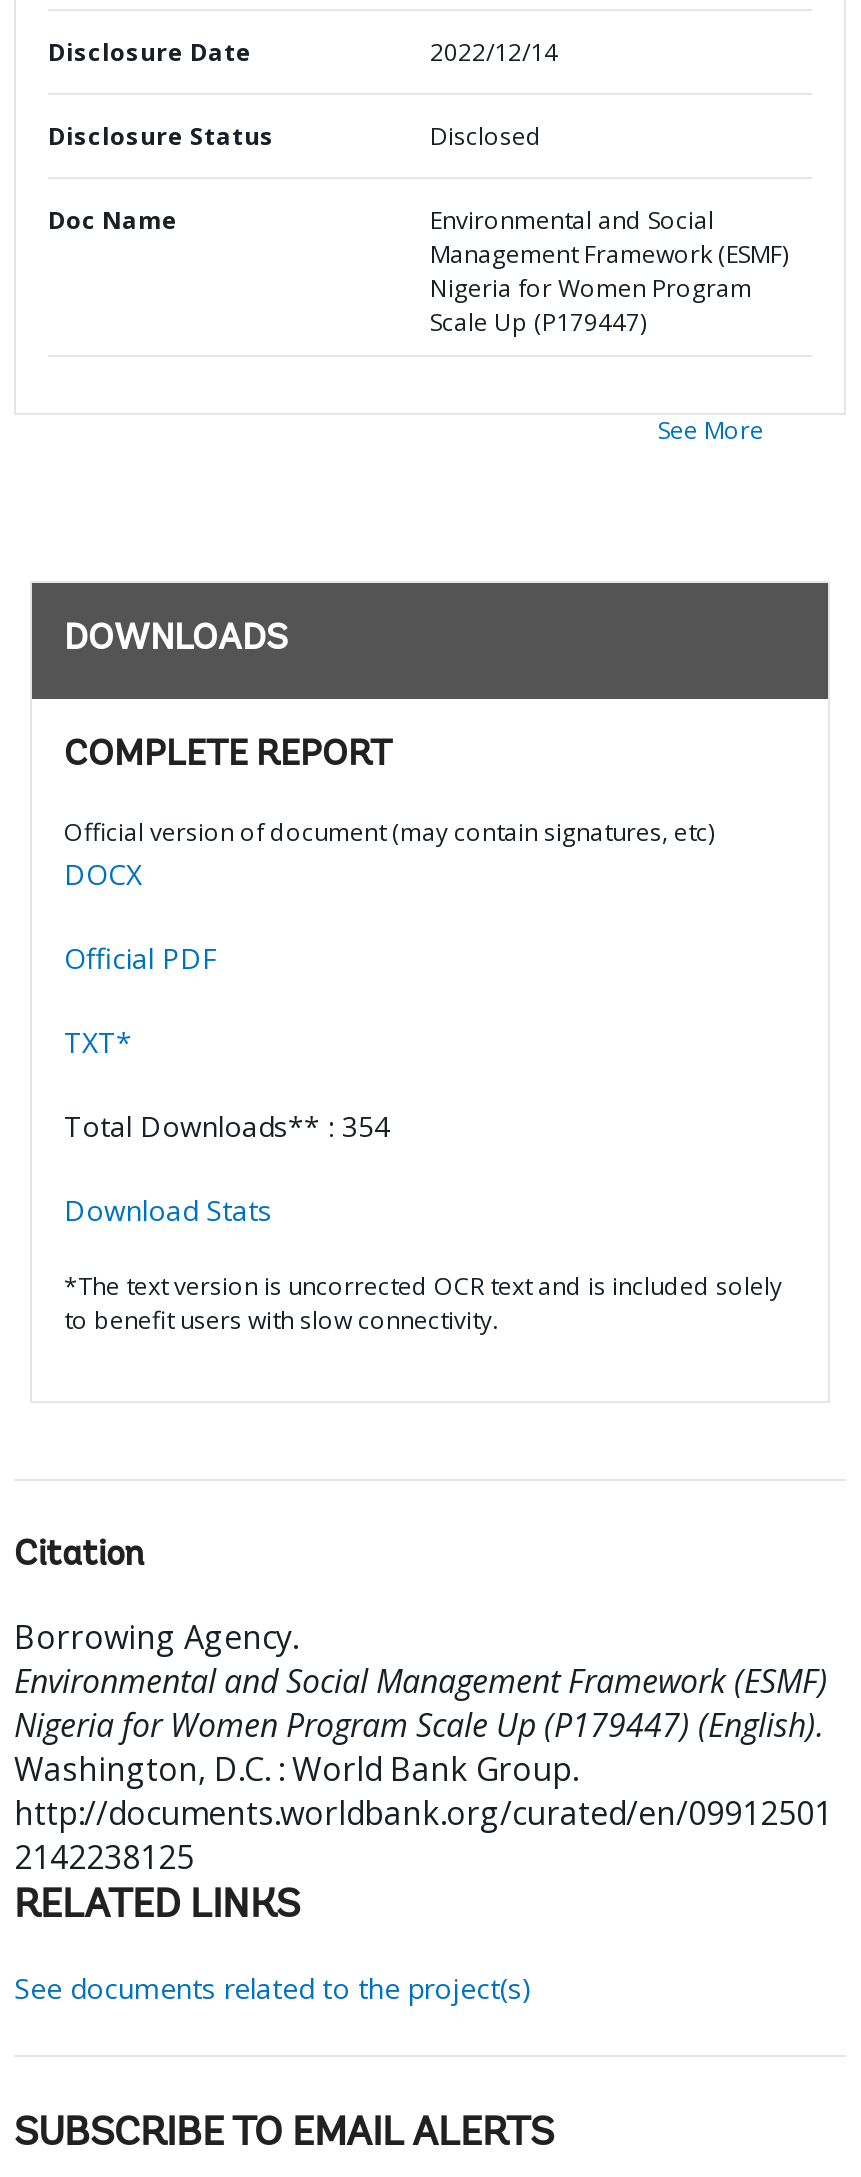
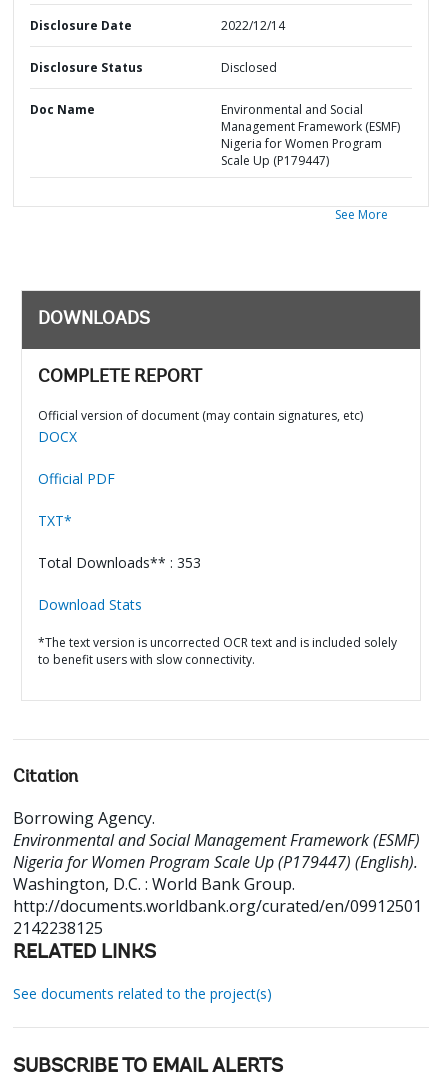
[64,1107,390,1145] Total Downloads** : 354 -> [38,553,201,572] Total Downloads** : 353

